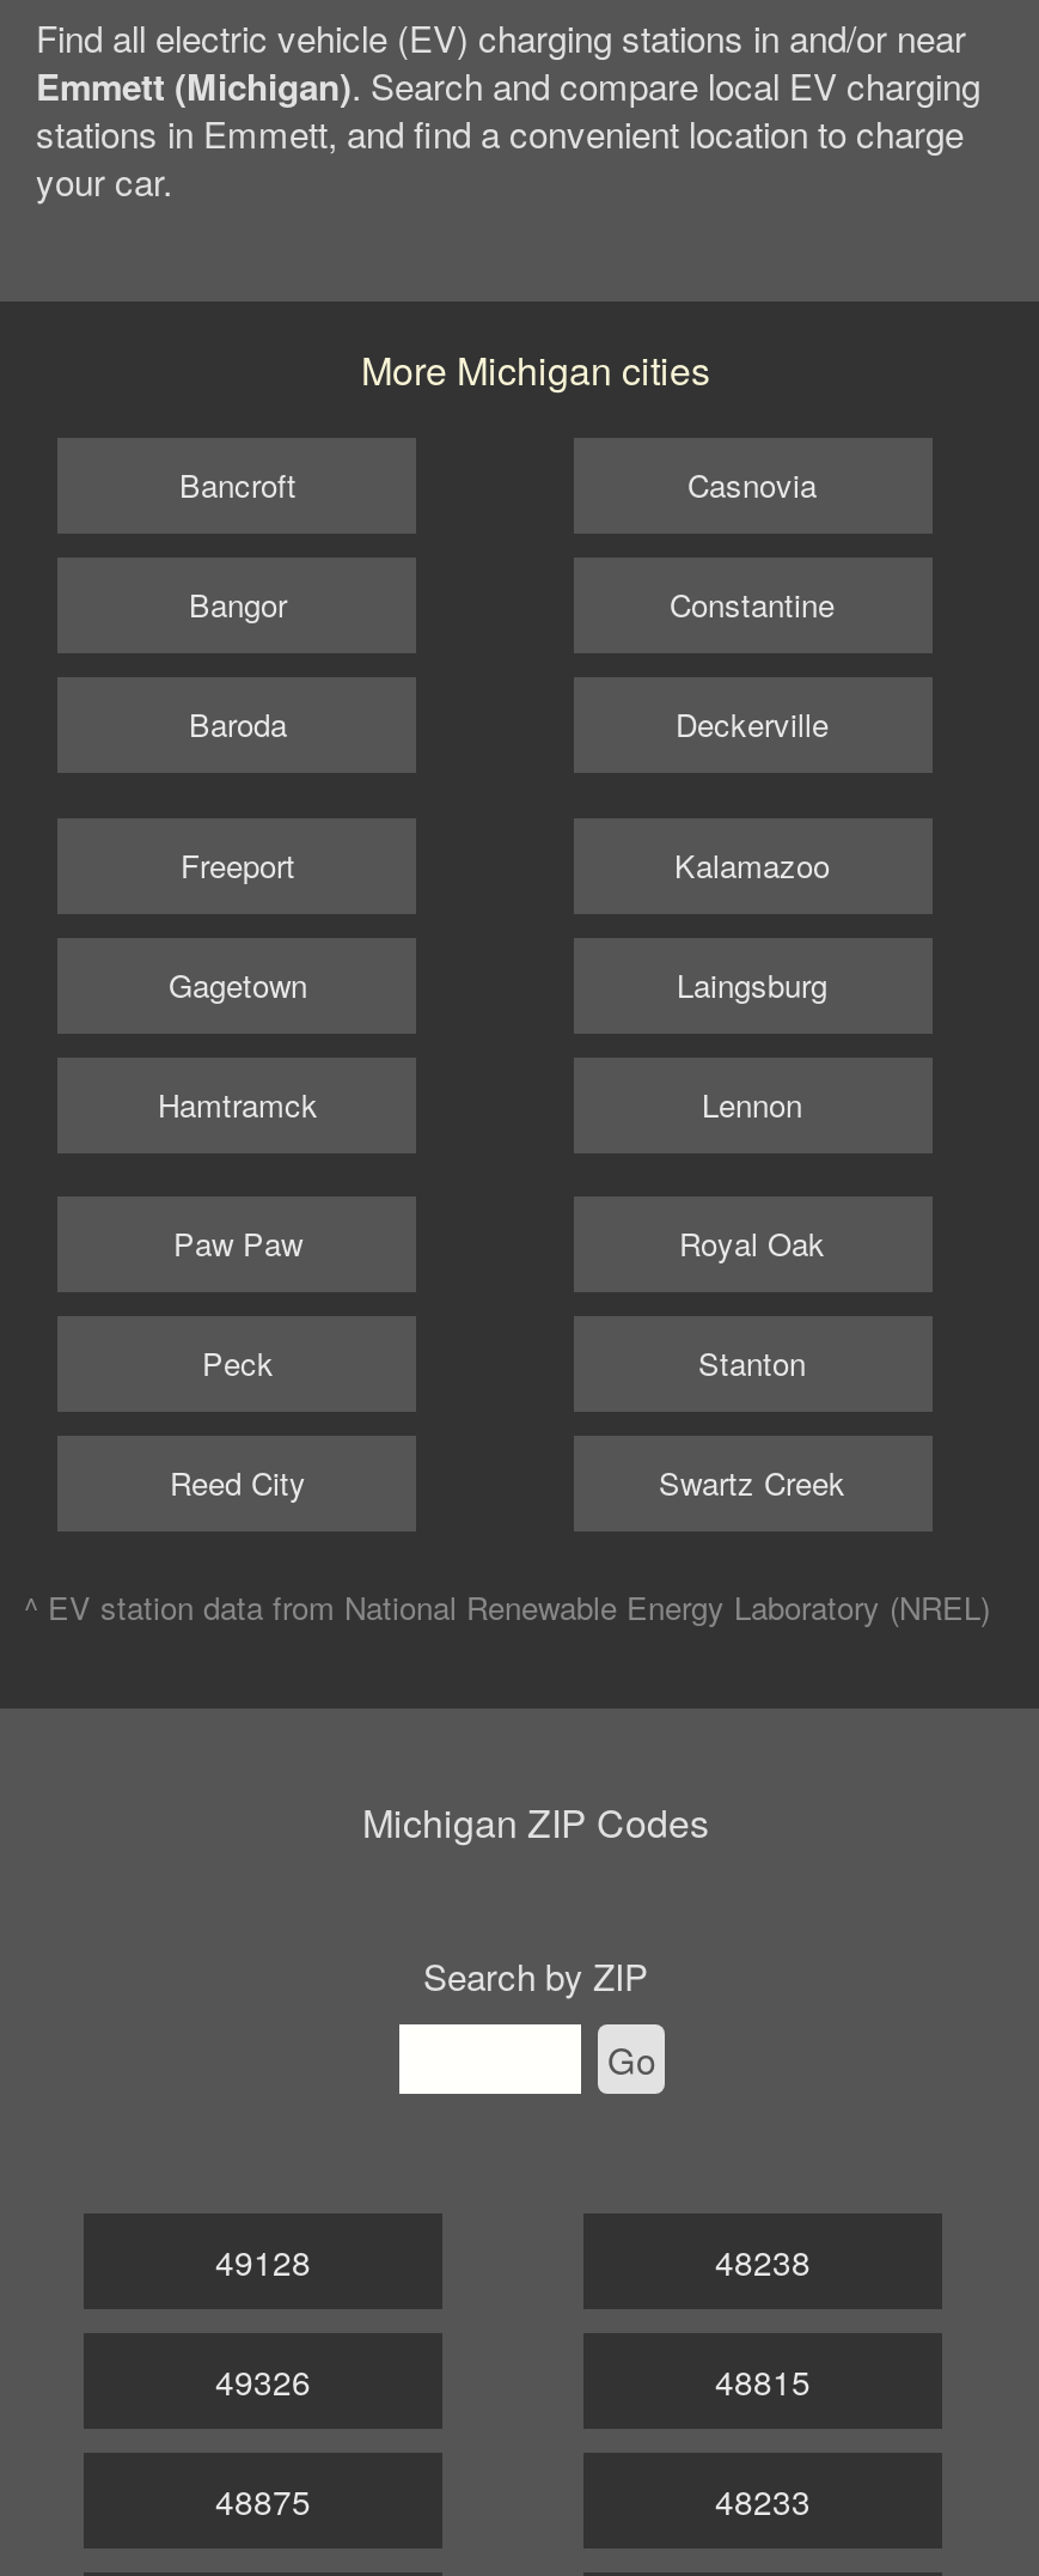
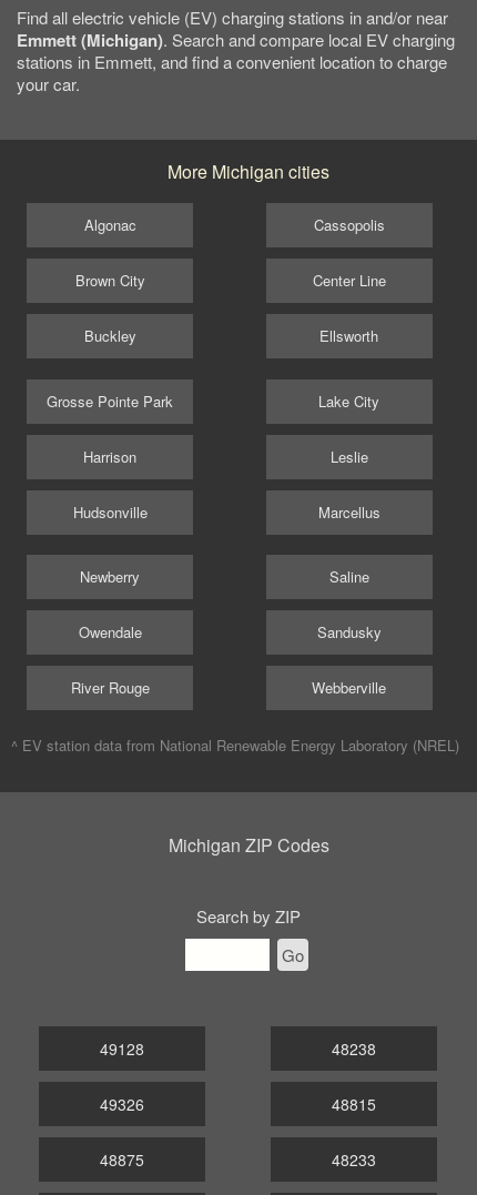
[179,461,297,506] Bancroft -> [84,214,136,235] Algonac
[687,461,817,506] Casnovia -> [313,214,384,235] Cassopolis
[189,581,287,626] Bangor -> [75,269,145,290] Brown City
[670,581,835,626] Constantine -> [312,269,385,290] Center Line
[189,700,287,746] Baroda -> [84,325,136,346] Buckley
[676,700,829,746] Deckerville -> [319,325,378,346] Ellsworth
[181,841,295,887] Freeport -> [47,390,174,411] Grosse Pointe Park
[674,841,830,887] Kalamazoo -> [318,390,379,411] Lake City
[169,961,307,1006] Gagetown -> [84,445,137,467] Harrison
[677,961,827,1006] Laingsburg -> [330,445,368,467] Leslie
[158,1080,318,1126] Hamtramck -> [73,501,148,522] Hudsonville
[702,1080,802,1126] Lennon -> [318,501,380,522] Marcellus
[173,1222,302,1267] Paw Paw -> [80,566,140,588] Newberry
[679,1222,825,1267] Royal Oak -> [329,566,369,588] Saline
[202,1341,274,1387] Peck -> [79,622,142,643] Owendale
[698,1341,806,1387] Stanton -> [317,622,381,643] Sandusky
[170,1461,306,1506] Reed City -> [71,677,150,698] River Rouge
[659,1461,845,1506] Swartz Creek -> [312,677,386,698] Webberville

